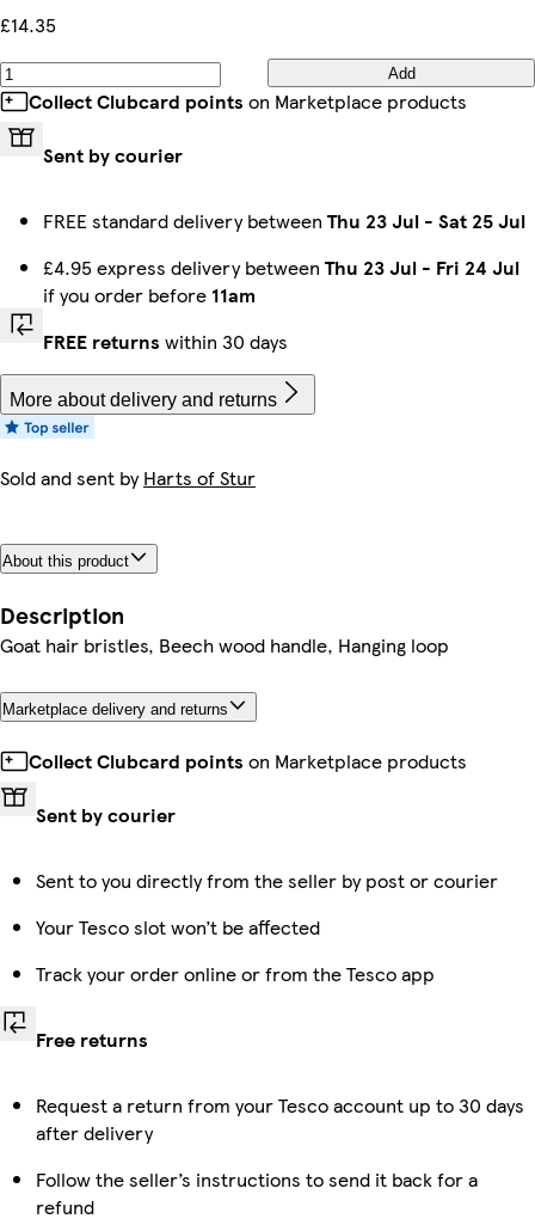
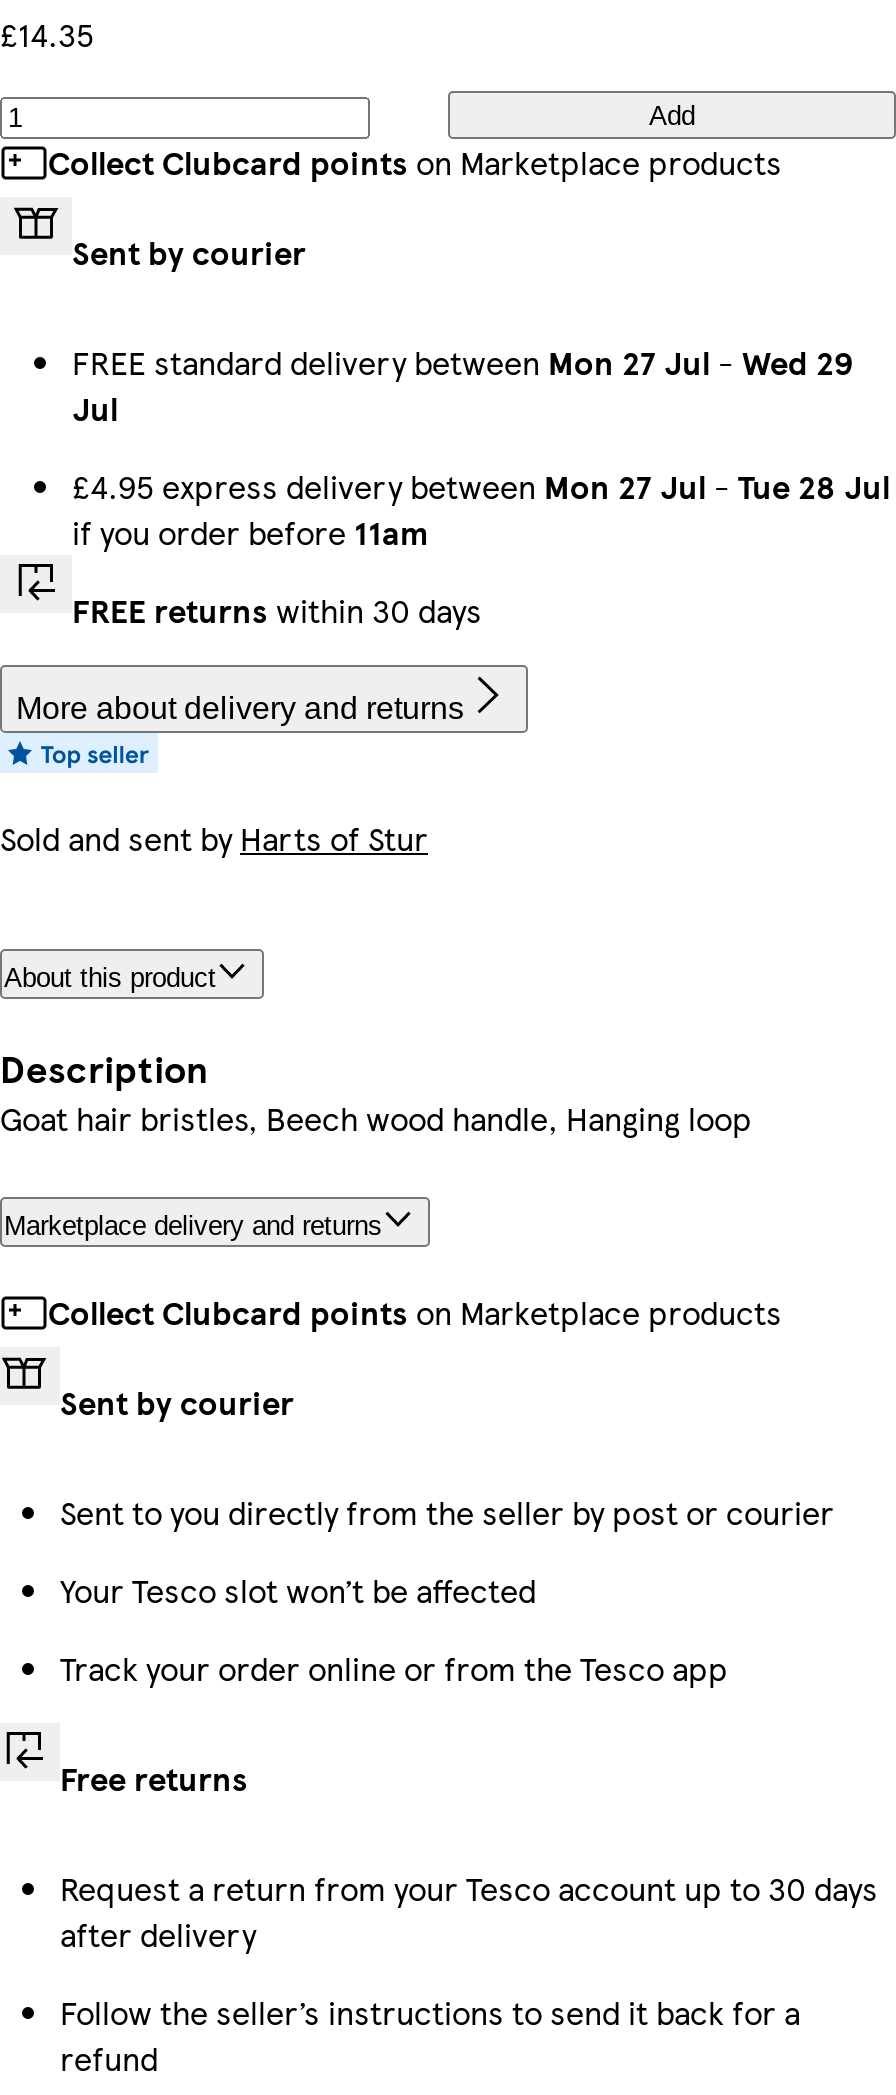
[43,207,525,234] FREE standard delivery between Thu 23 Jul - Sat 25 Jul -> [72,339,852,431] FREE standard delivery between Mon 27 Jul - Wed 29 | Jul
[43,253,519,281] £4.95 express delivery between Thu 23 Jul - Fri 24 Jul -> [72,463,890,509] £4.95 express delivery between Mon 27 Jul - Tue 28 Jul

